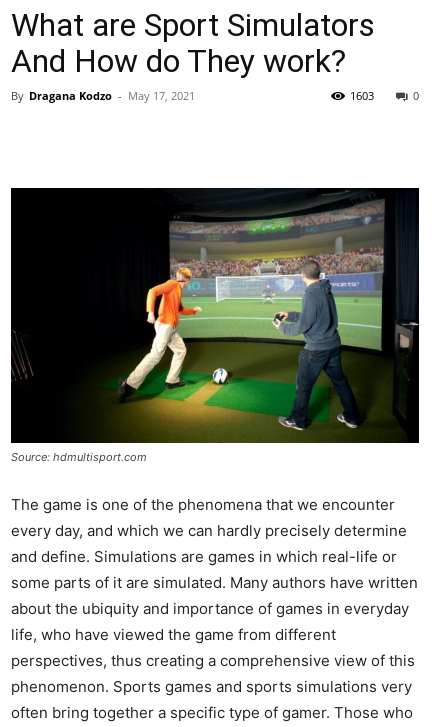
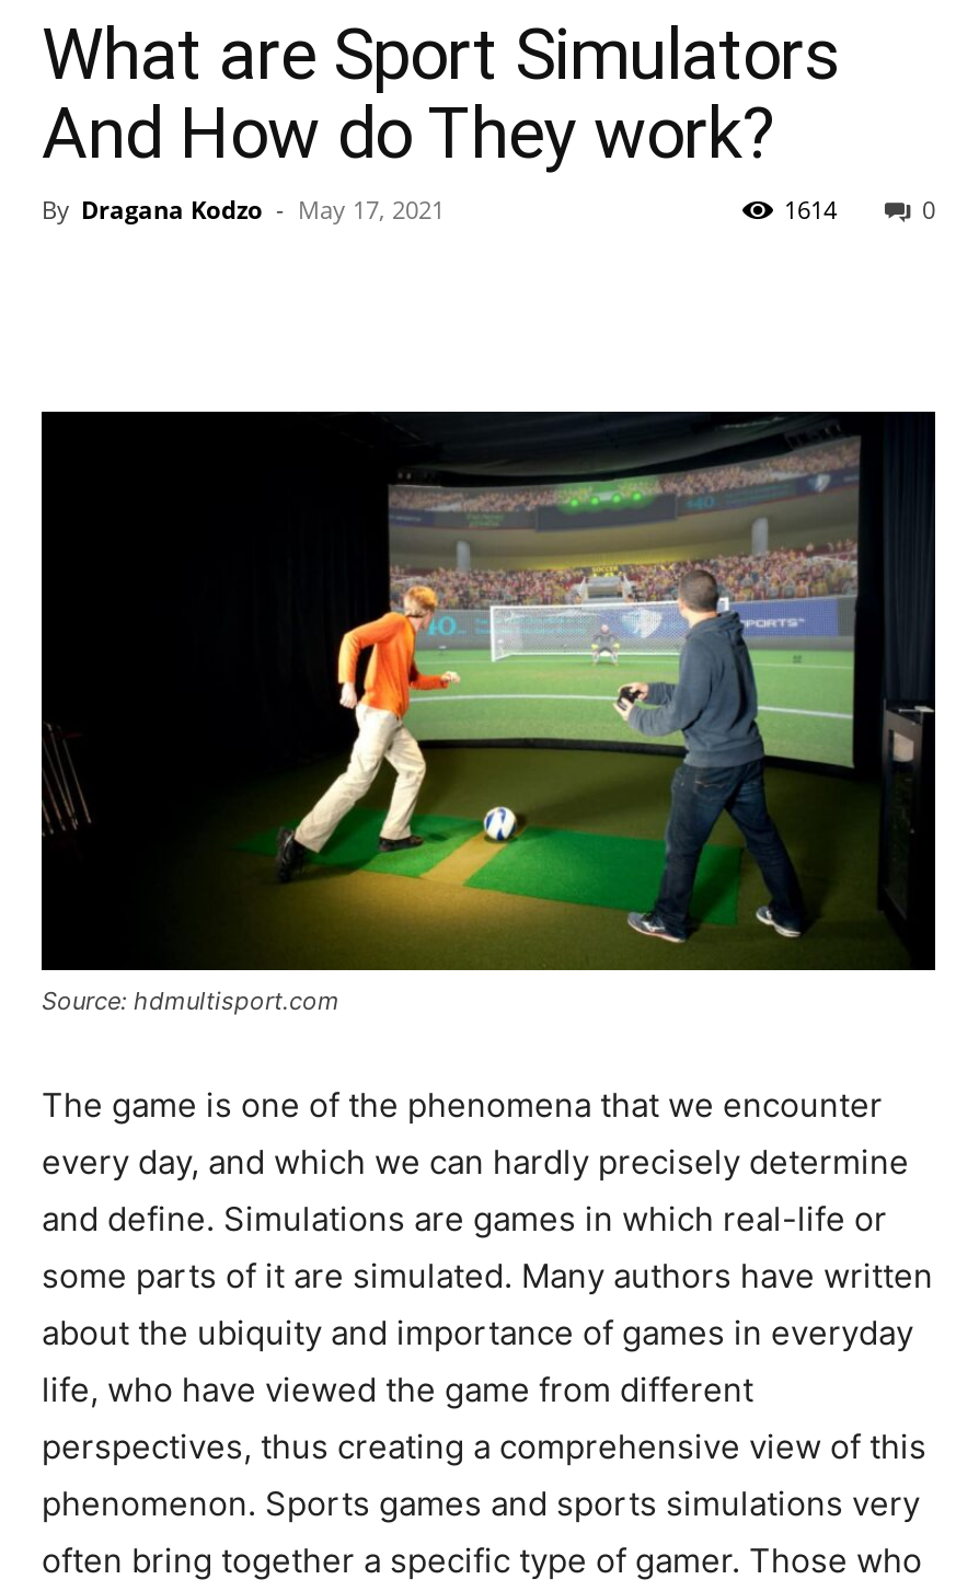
[350,88,374,103] 1603 -> [784,193,837,226] 1614

